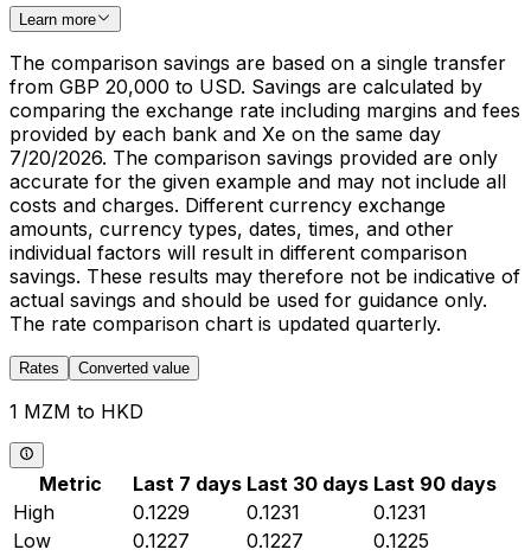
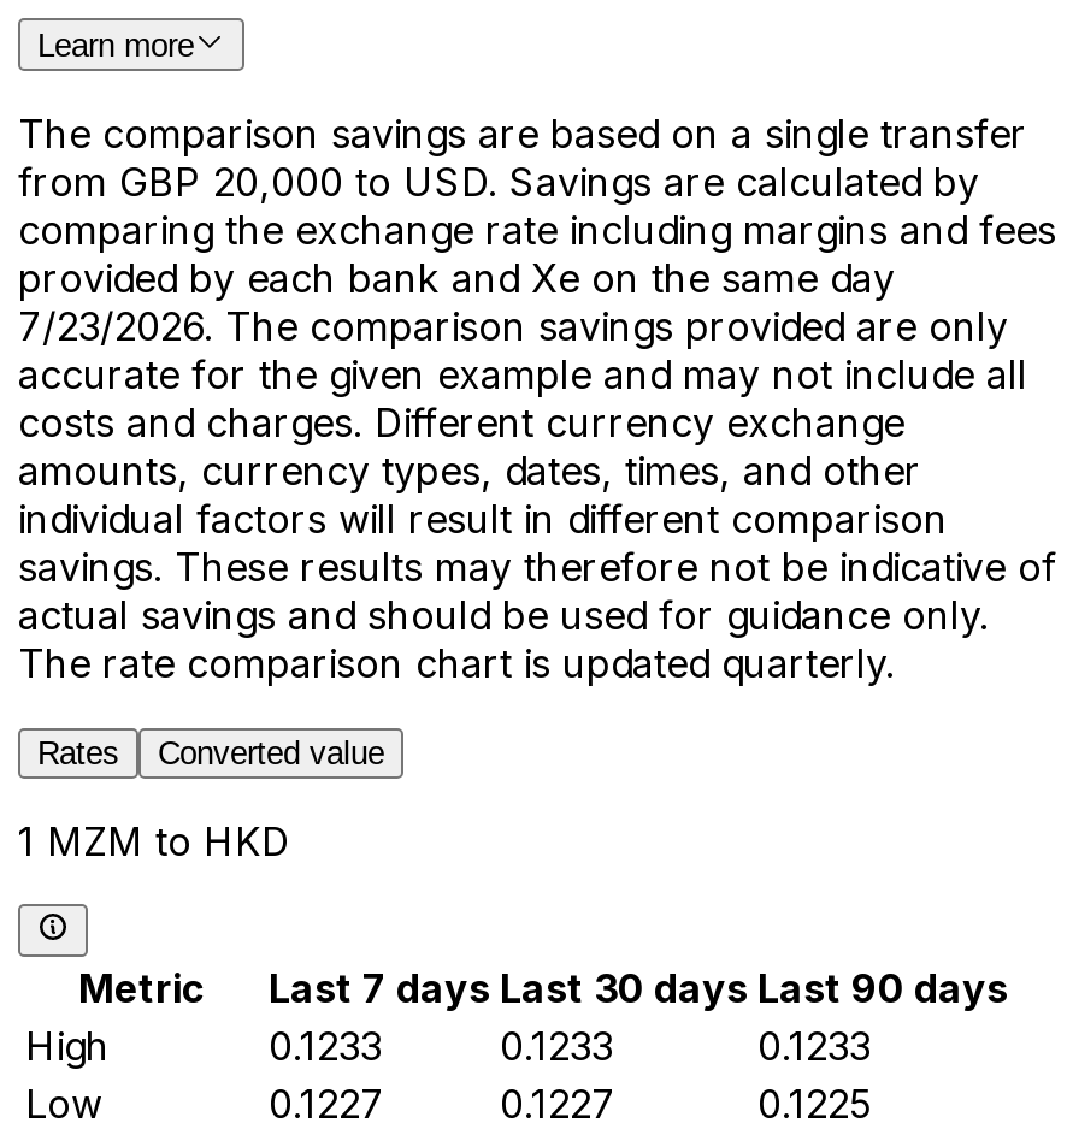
[9,146,498,170] 7/20/2026. The comparison savings provided are only -> [18,302,1008,350] 7/23/2026. The comparison savings provided are only
[133,501,190,524] 0.1229 -> [269,1023,382,1071] 0.1233
[247,501,300,524] 0.1231 -> [500,1023,613,1071] 0.1233
[373,501,427,524] 0.1231 -> [757,1023,871,1071] 0.1233

